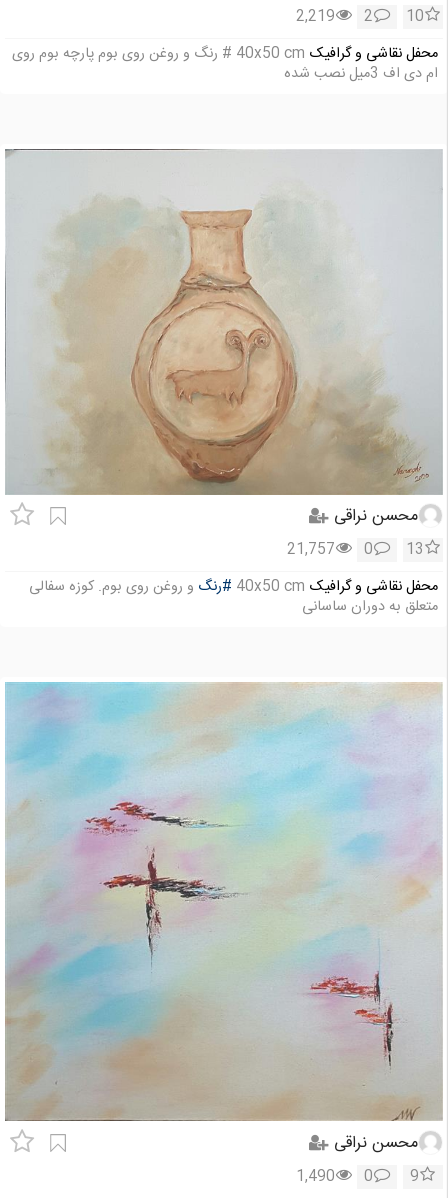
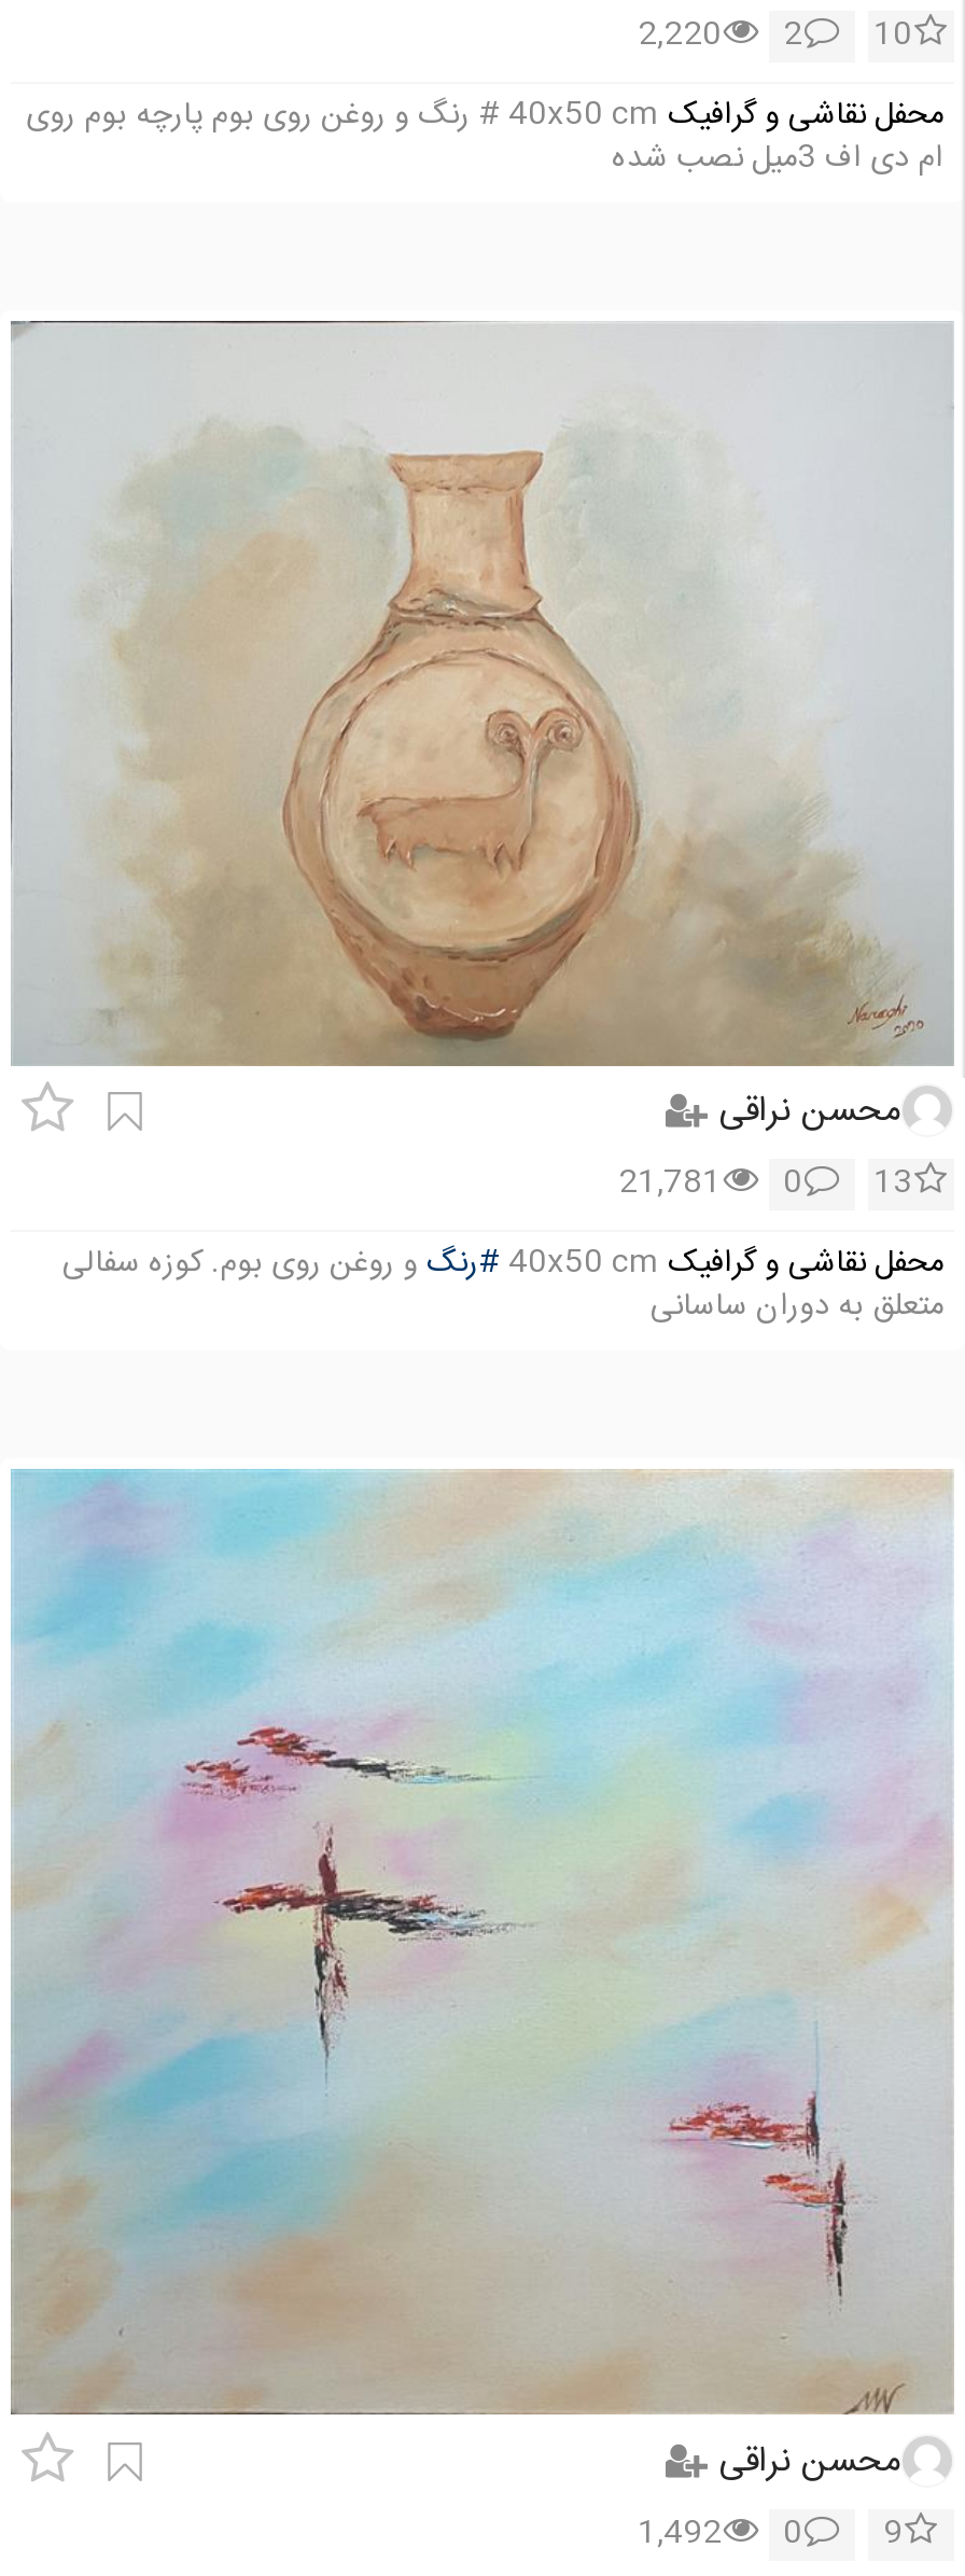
[296,5,423,29] 2,219 2 10 -> [638,11,912,63] 2,220 2 10
[287,538,423,562] 21,757 0 13 -> [618,1159,912,1211] 21,781 0 13
[296,1165,419,1189] 1,490 0 9 -> [638,2510,903,2562] 1,492 0 9

